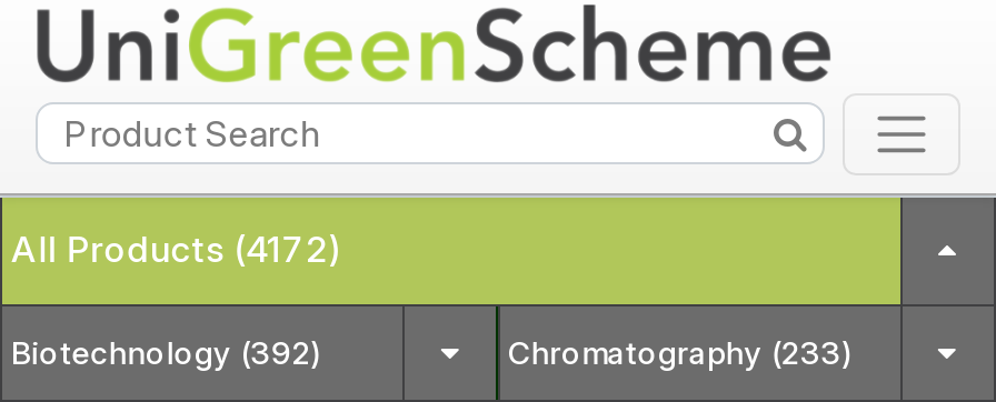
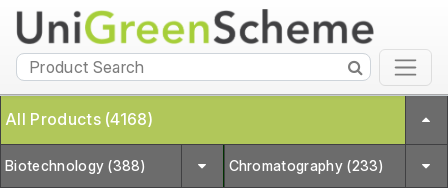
[11,226,340,271] All Products (4172) -> [5,109,153,129] All Products (4168)
[11,333,320,371] Biotechnology (392) -> [5,157,145,174] Biotechnology (388)

